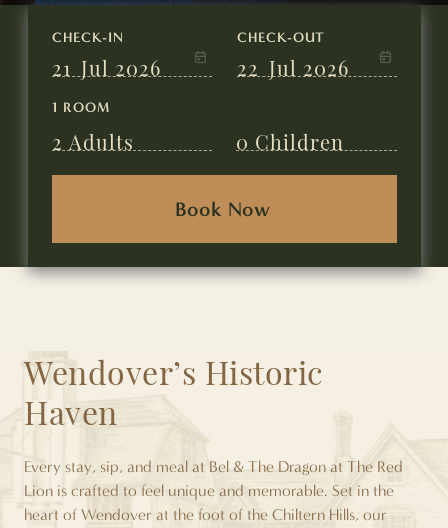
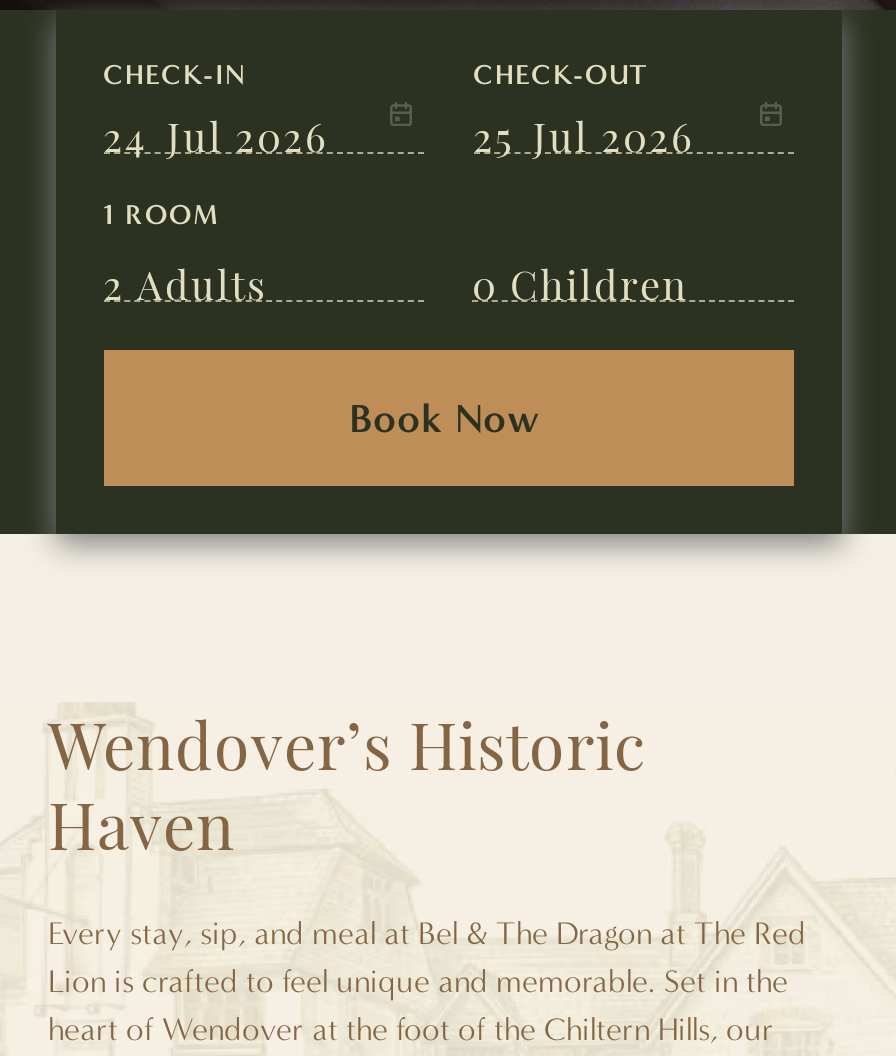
[51,53,160,81] 21 Jul 2026 -> [103,106,327,162] 24 Jul 2026
[236,53,348,81] 22 Jul 2026 -> [473,106,693,162] 25 Jul 2026

